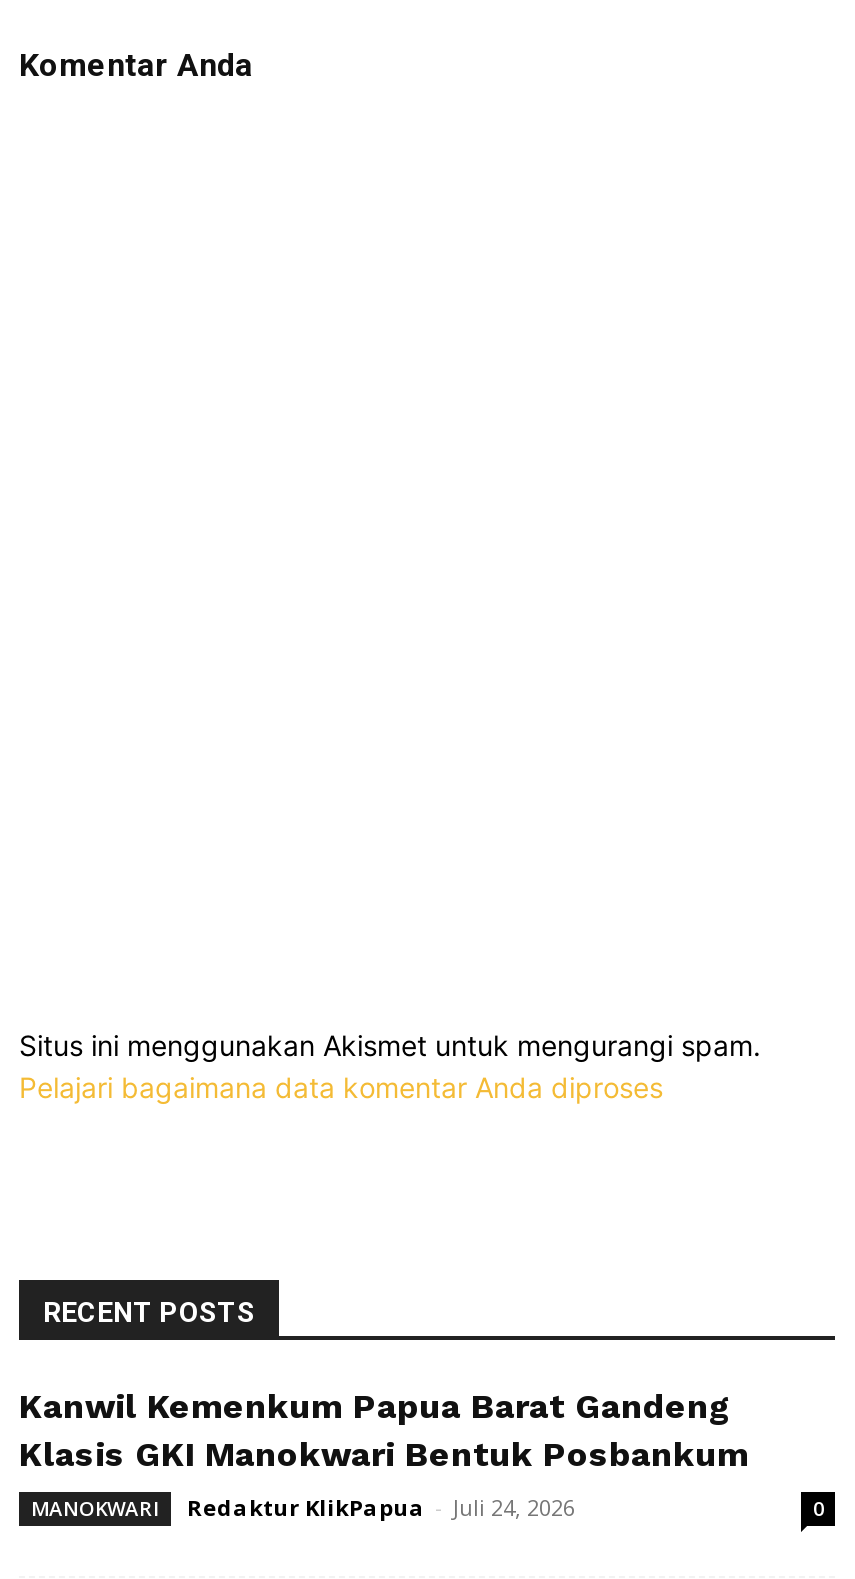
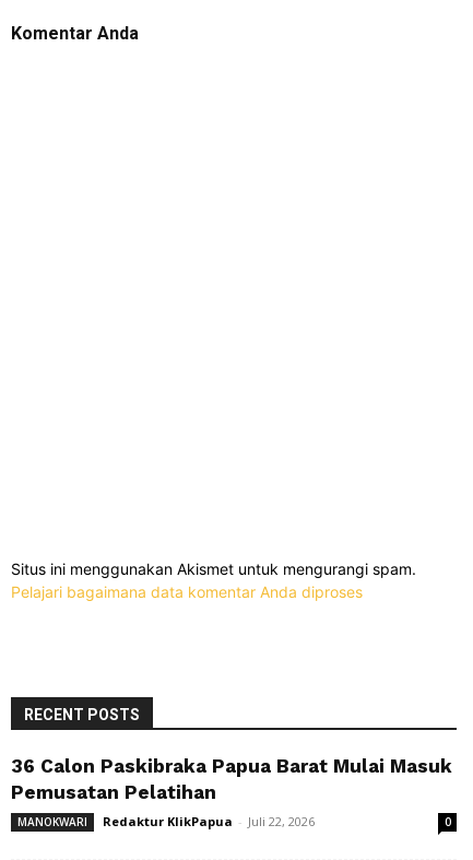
[19,1387,749,1475] Kanwil Kemenkum Papua Barat Gandeng | Klasis GKI Manokwari Bentuk Posbankum -> [11,755,452,803] 36 Calon Paskibraka Papua Barat Mulai Masuk | Pemusatan Pelatihan
[187,1493,575,1523] Redaktur KlikPapua - Juli 24, 2026 -> [103,813,315,829] Redaktur KlikPapua - Juli 22, 2026

